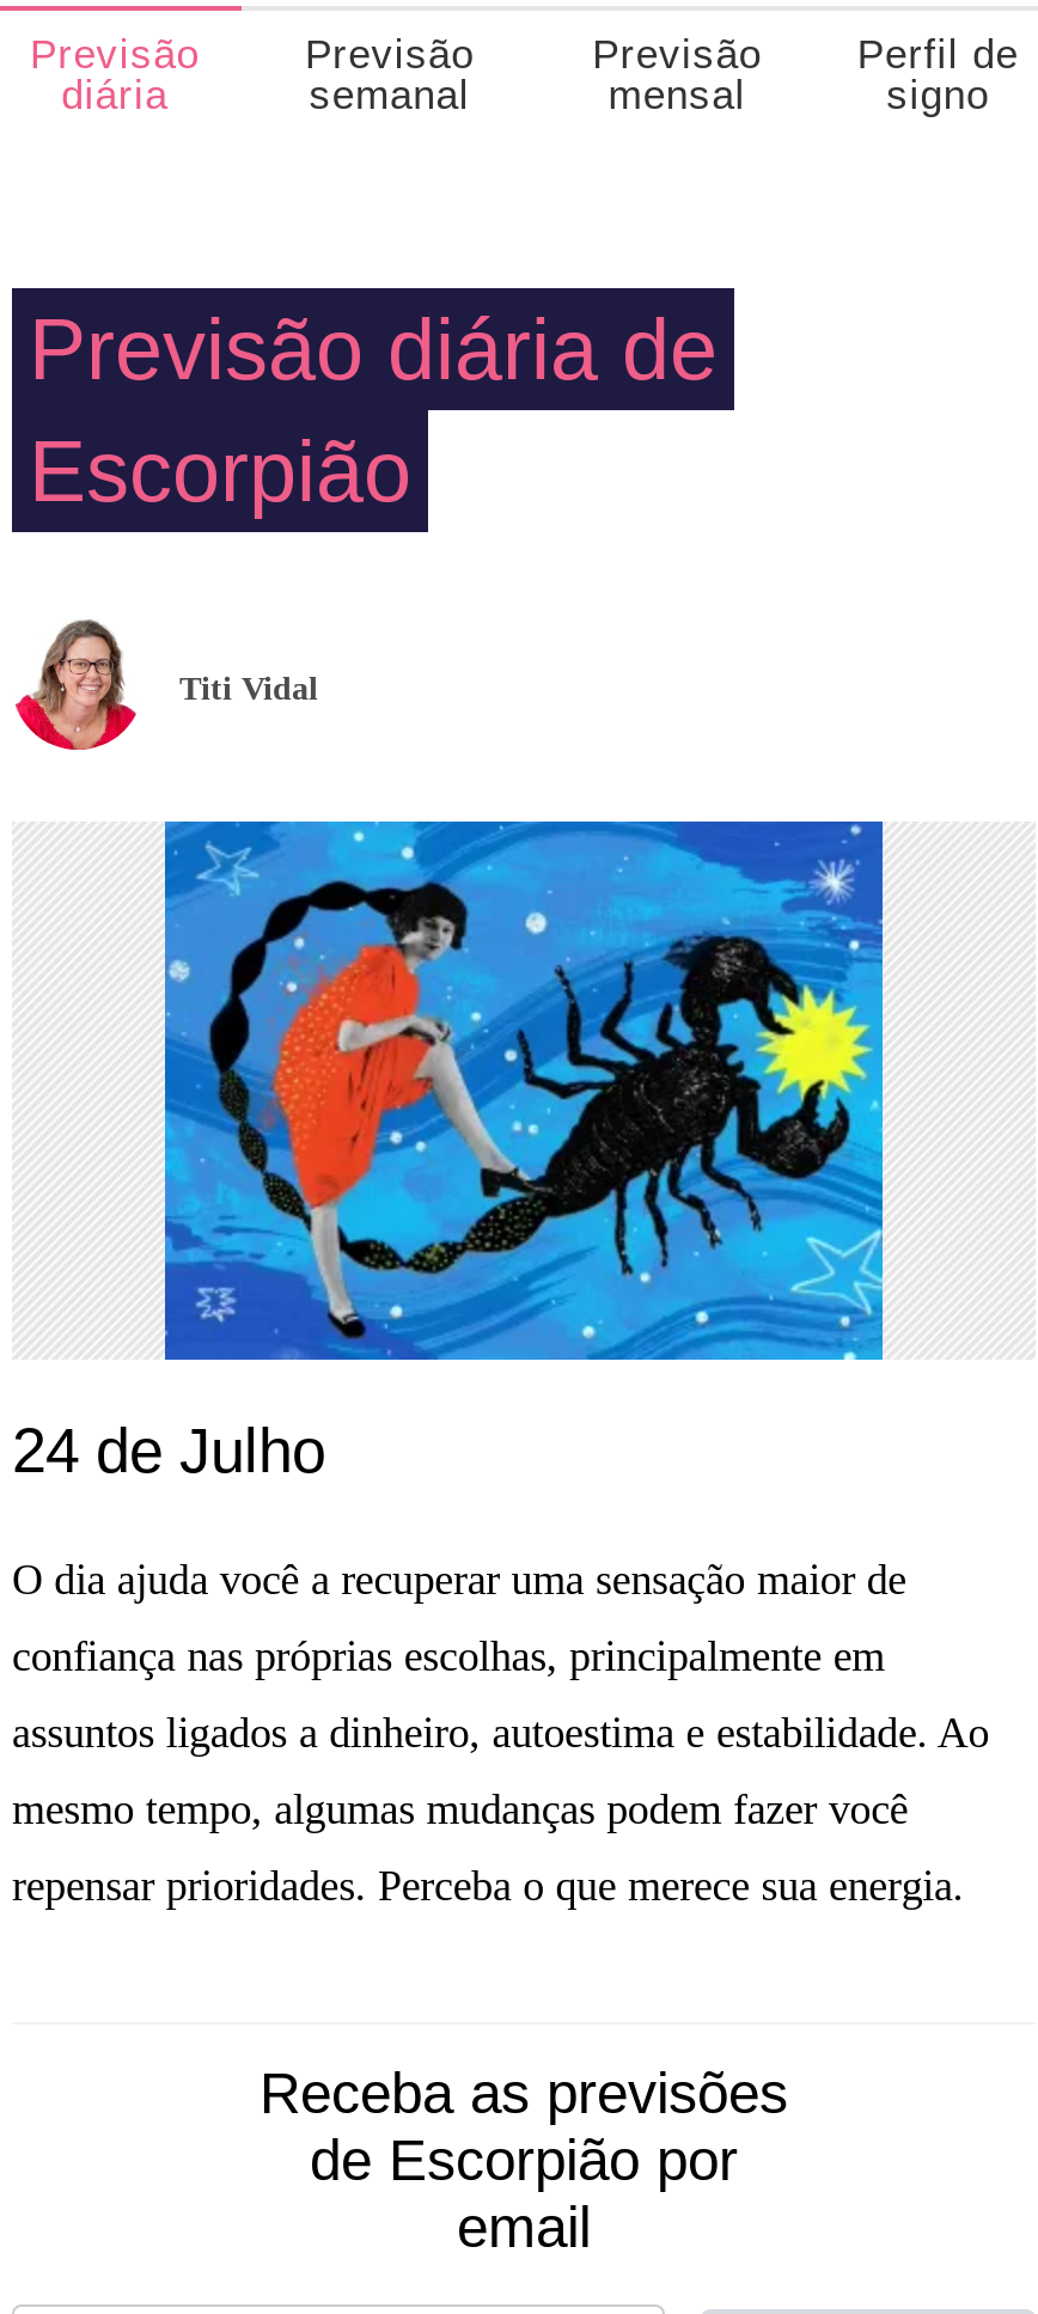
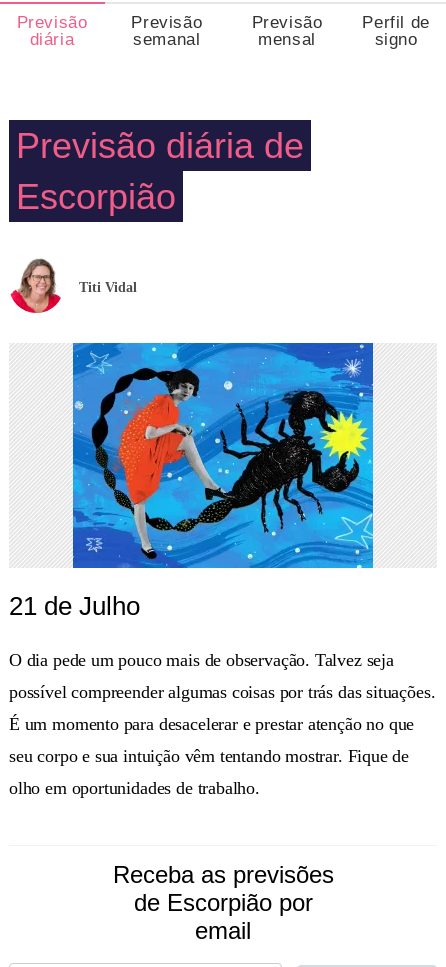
[12,1415,325,1486] 24 de Julho -> [9,591,140,621] 21 de Julho
[12,1556,906,1604] O dia ajuda você a recuperar uma sensação maior de -> [9,650,394,670] O dia pede um pouco mais de observação. Talvez seja
[12,1632,885,1680] confiança nas próprias escolhas, principalmente em -> [9,682,435,702] possível compreender algumas coisas por trás das situações.
[12,1709,989,1757] assuntos ligados a dinheiro, autoestima e estabilidade. Ao -> [9,714,414,734] É um momento para desacelerar e prestar atenção no que
[12,1785,908,1833] mesmo tempo, algumas mudanças podem fazer você -> [9,746,409,766] seu corpo e sua intuição vêm tentando mostrar. Fique de
[12,1862,964,1910] repensar prioridades. Perceba o que merece sua energia. -> [9,778,260,798] olho em oportunidades de trabalho.

